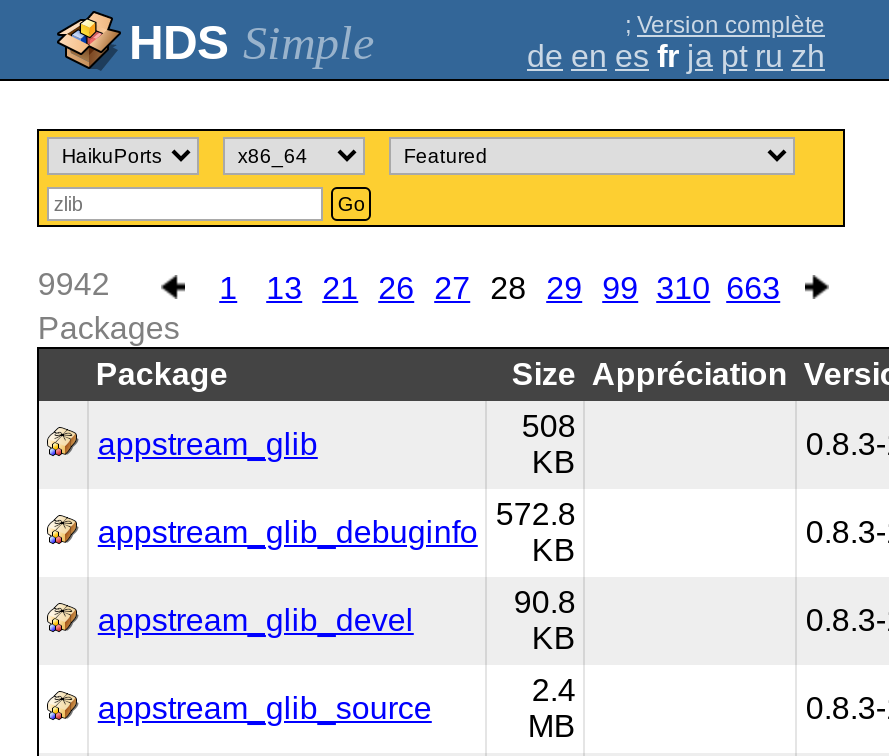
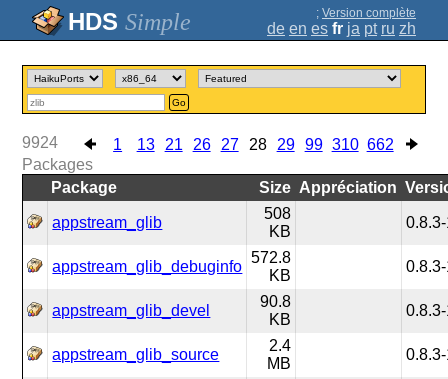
[38,267,110,301] 9942 -> [22,134,58,151] 9924
[219,271,780,305] 1 13 21 26 27 28 29 99 310 663 -> [113,136,394,153] 1 13 21 26 27 28 29 99 310 662

